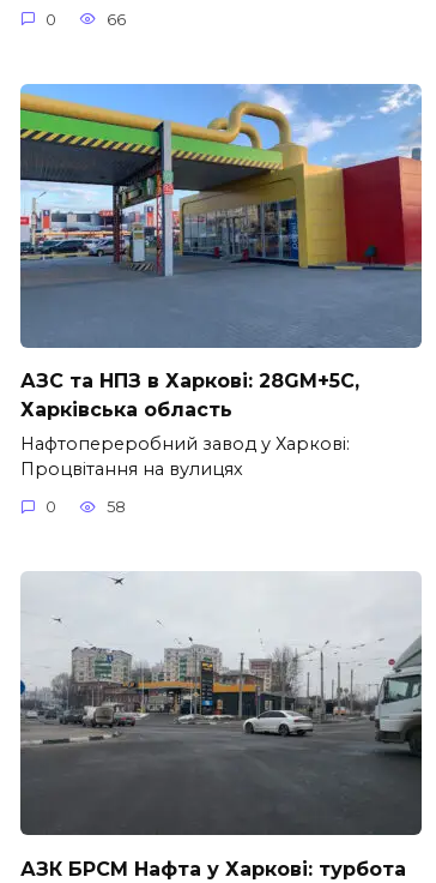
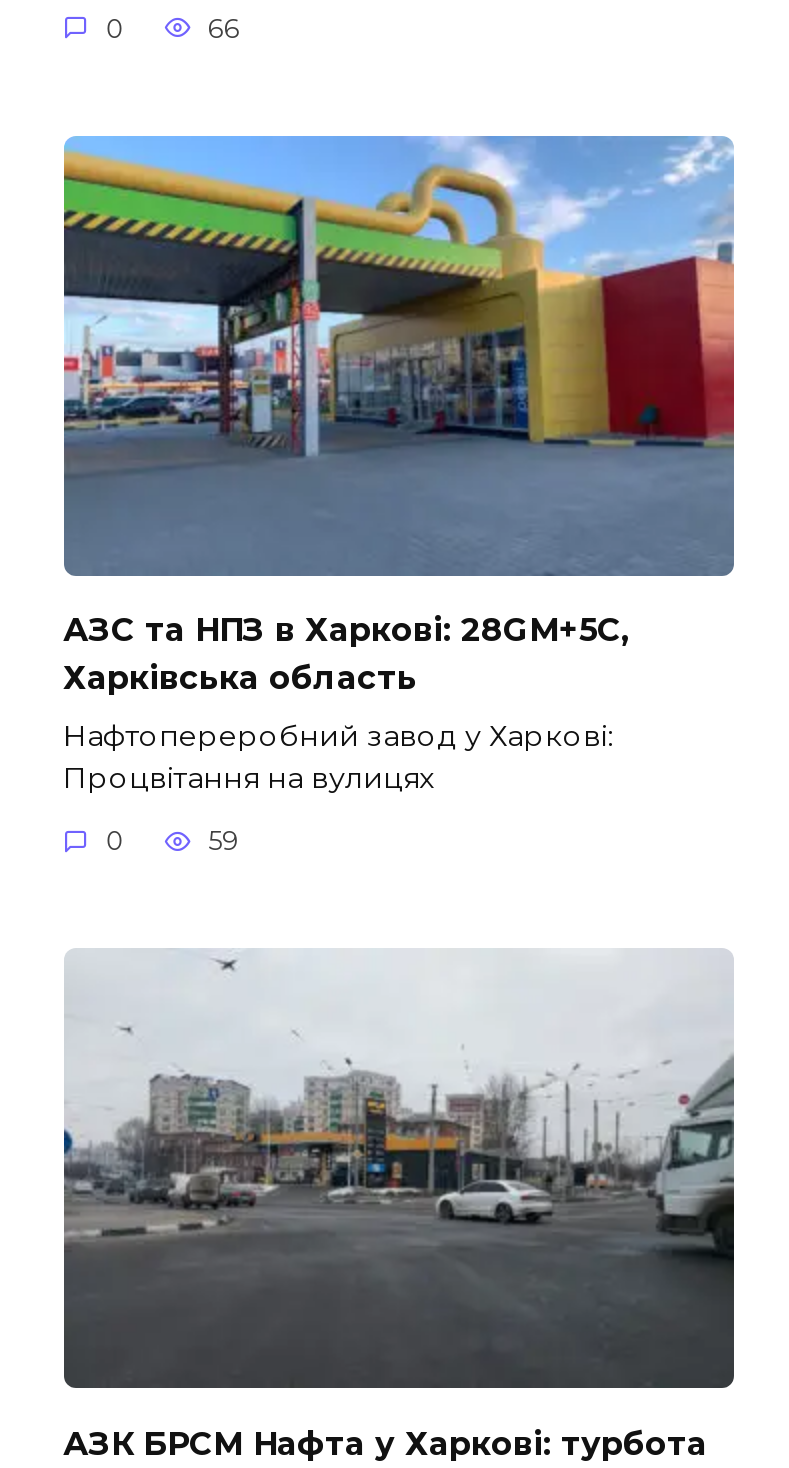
[107,498,126,516] 58 -> [208,827,238,857] 59

